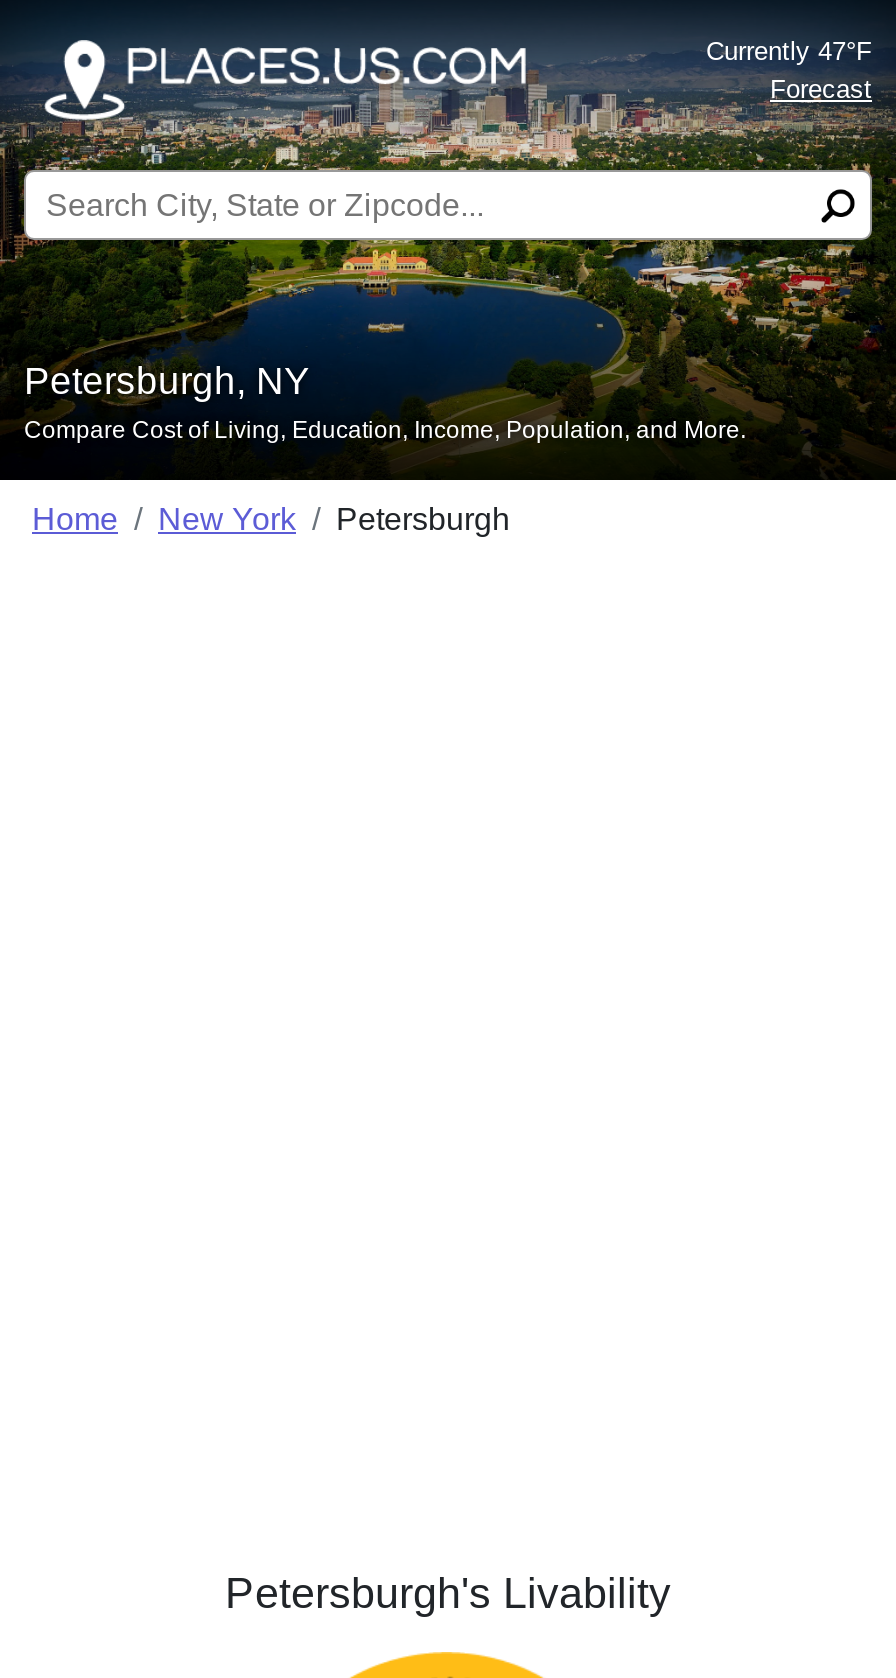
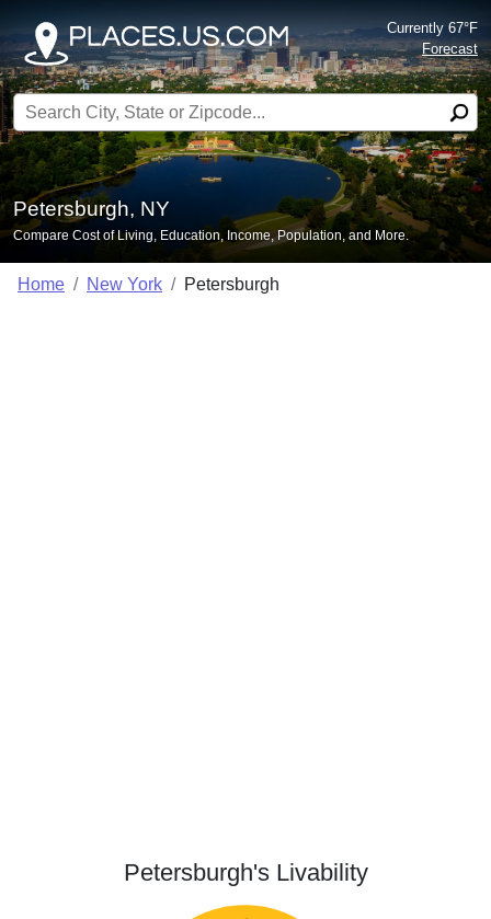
[706,36,872,66] Currently 47°F -> [387,20,478,36] Currently 67°F

